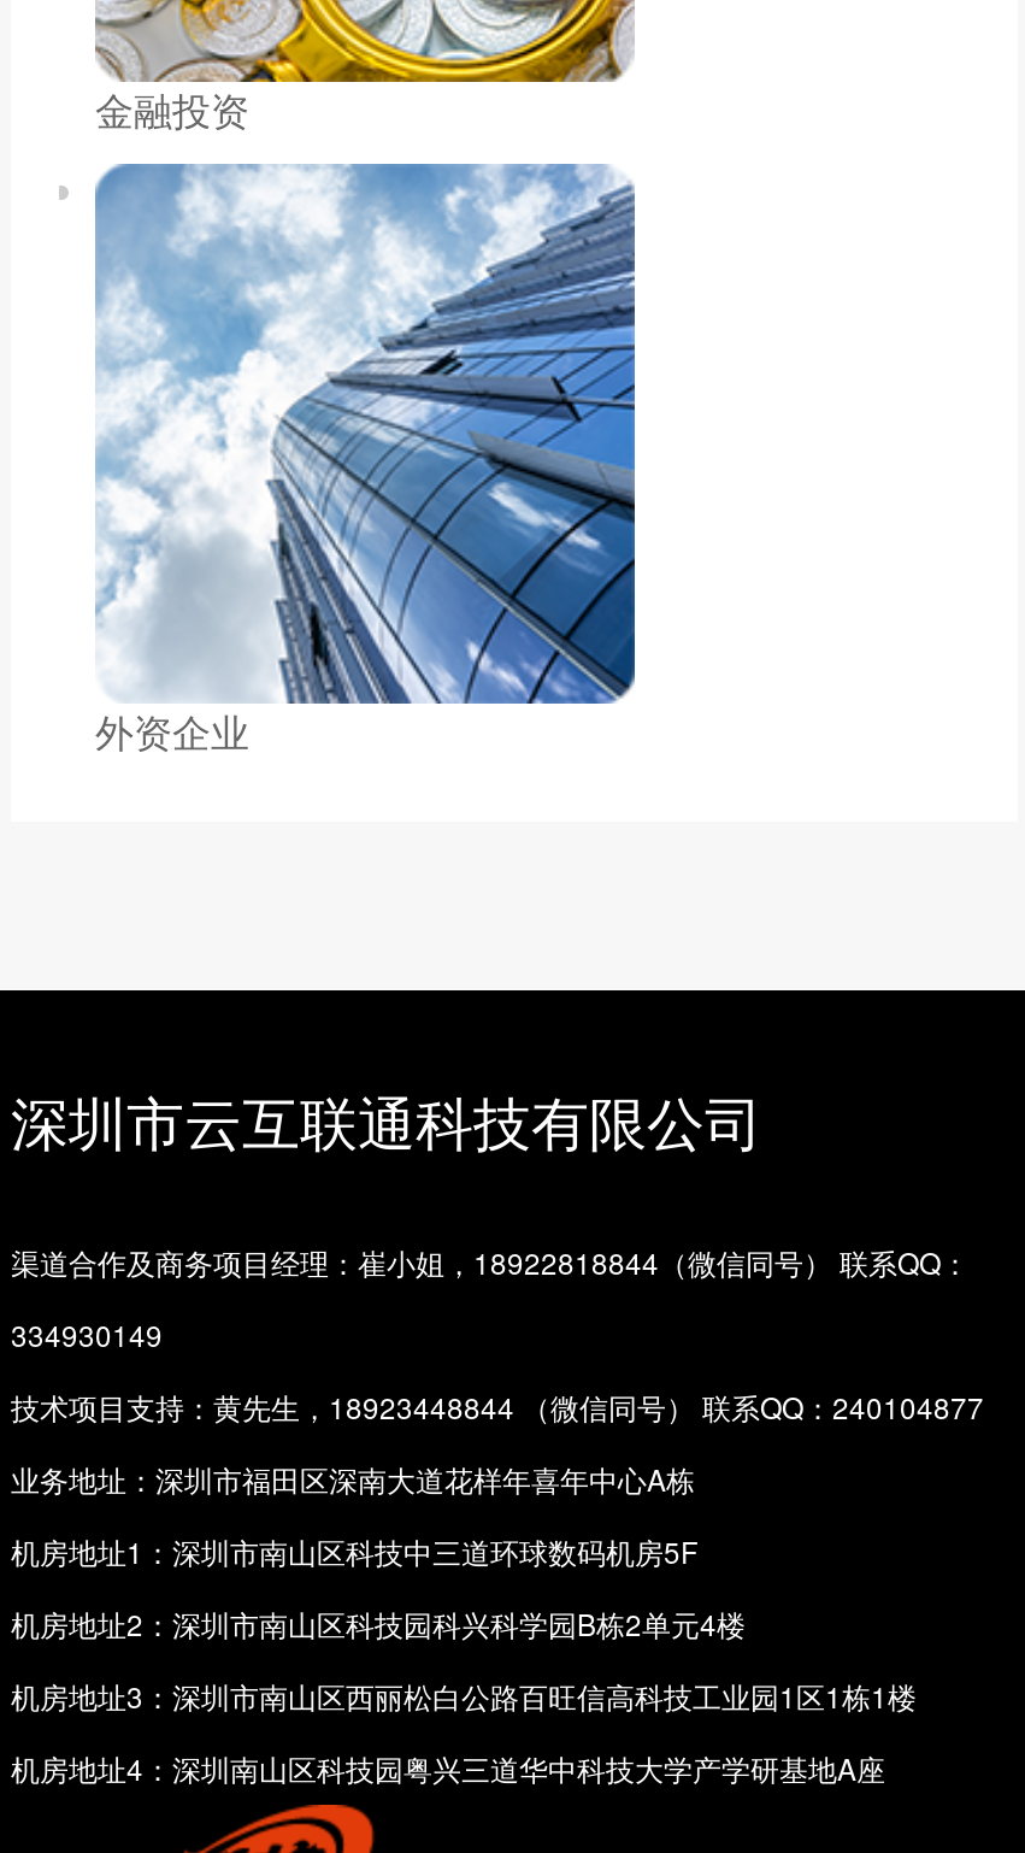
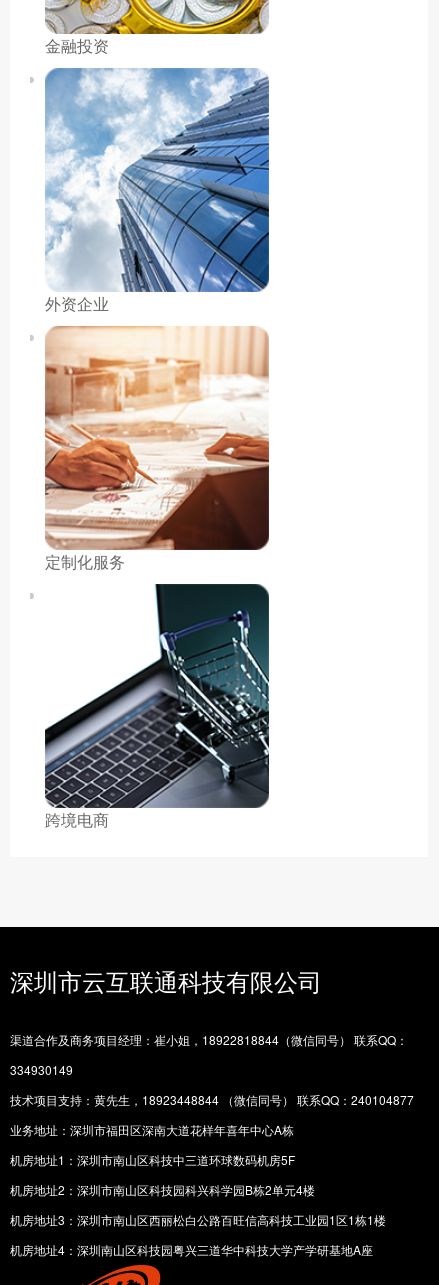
none -> [44,583,270,831] [image] | 跨境电商
none -> [45,325,270,573] [image] | 定制化服务

